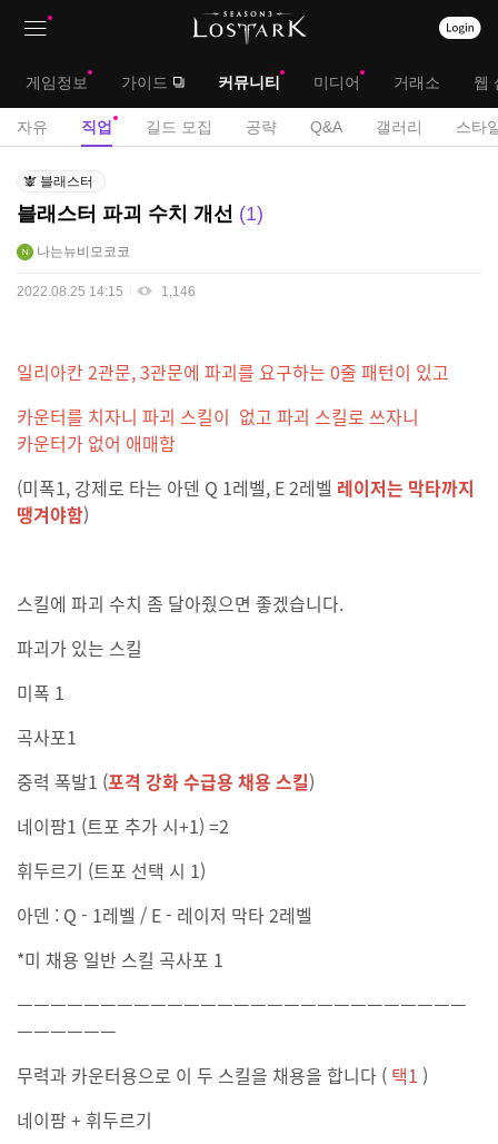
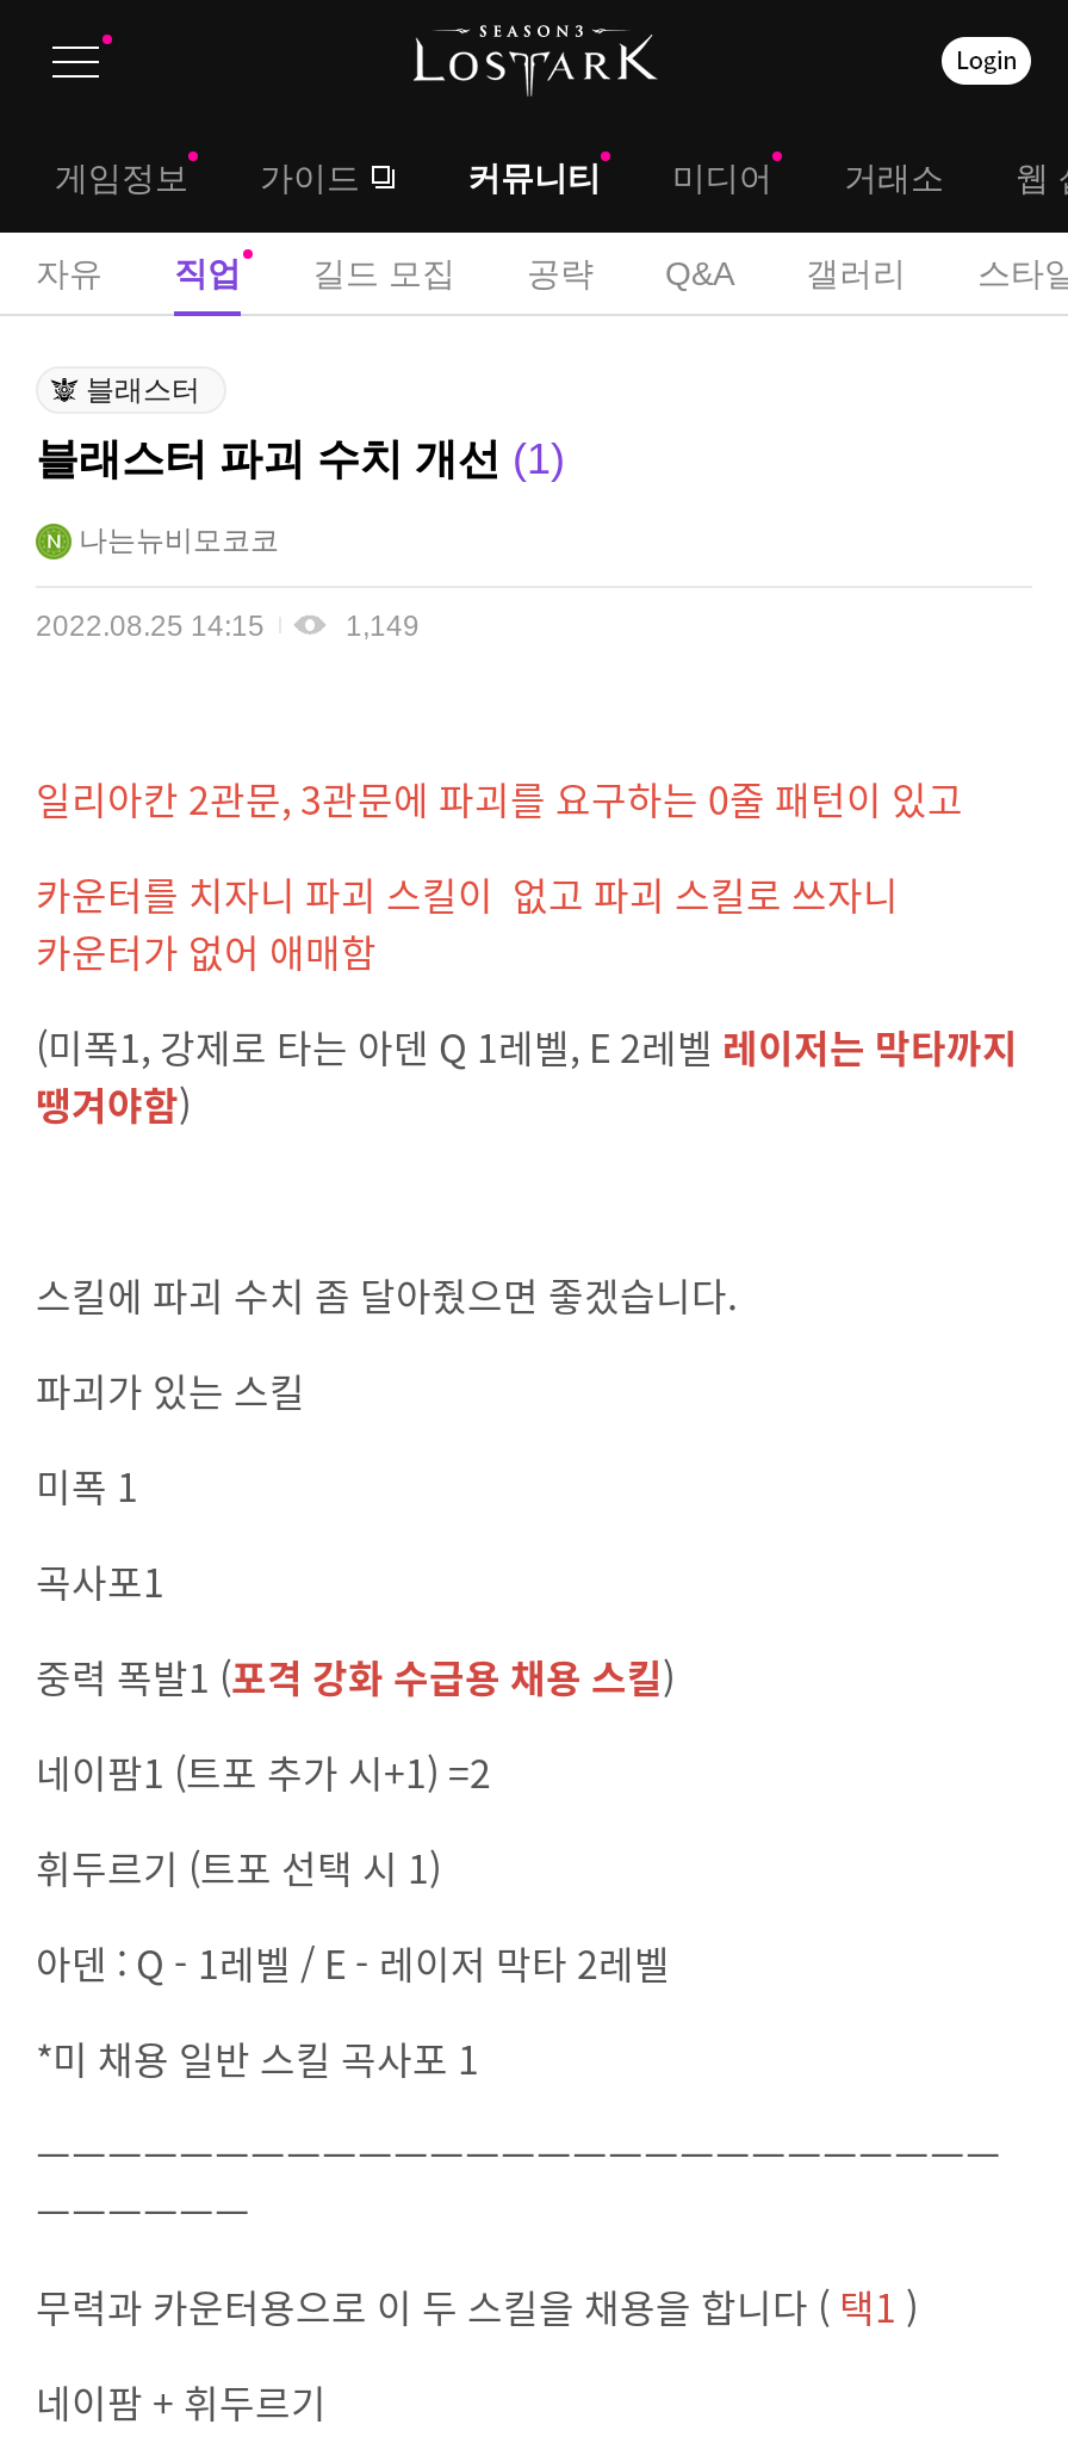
[158,284,196,299] 1,146 -> [339,610,420,643] 1,149

